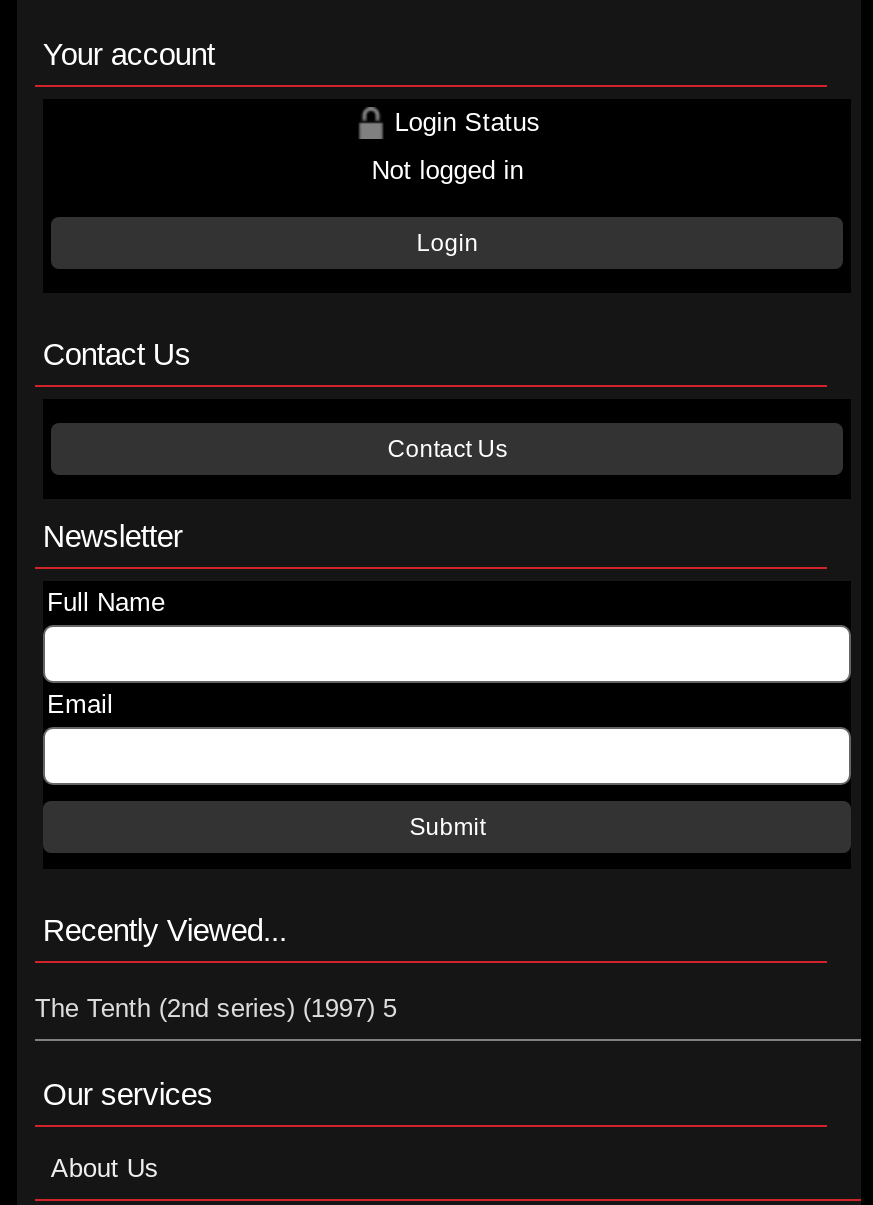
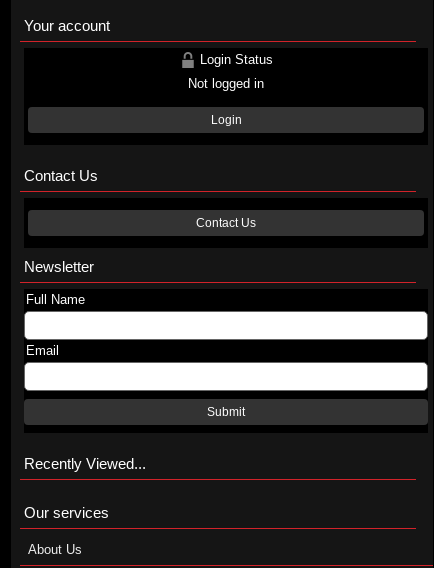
[35,993,397,1023] The Tenth (2nd series) (1997) 5 -> none

